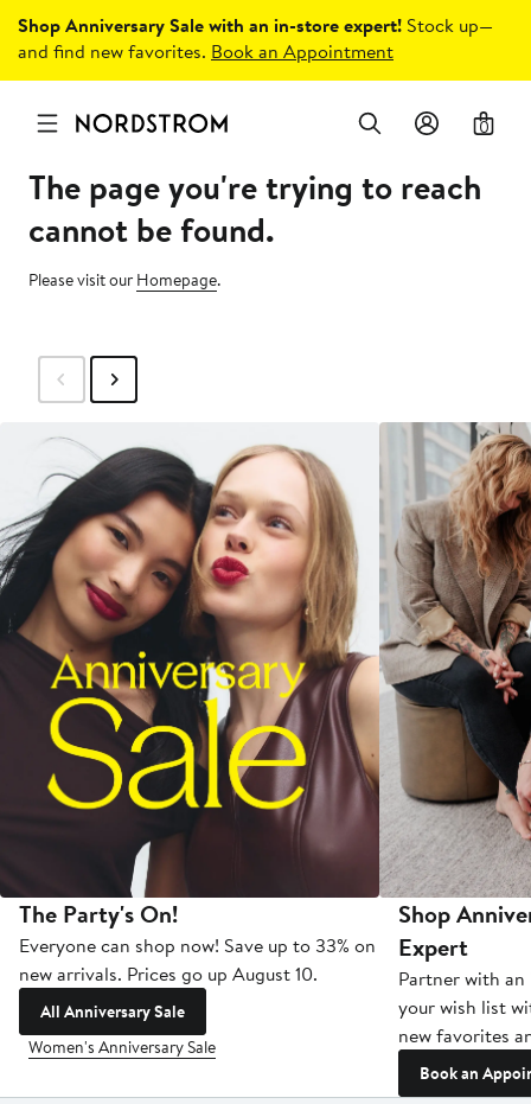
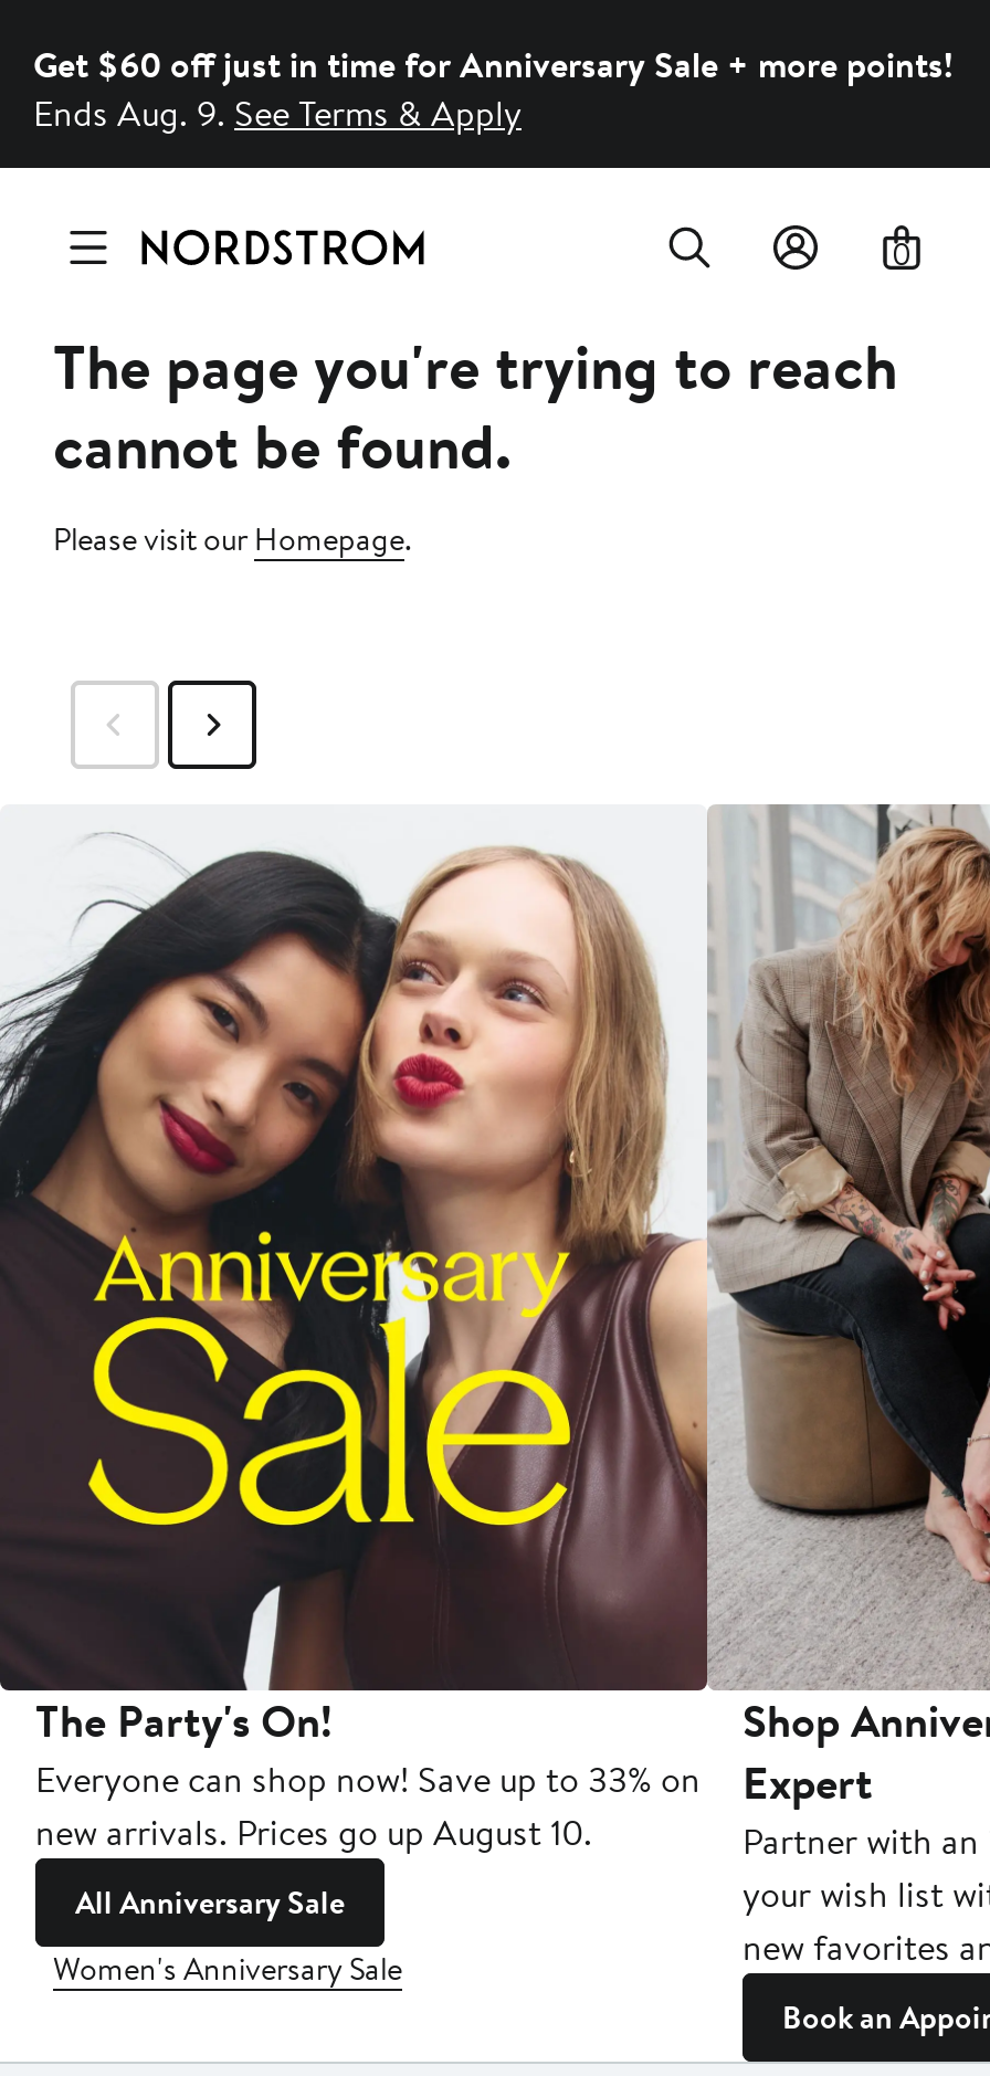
[18,12,493,64] Shop Anniversary Sale with an in-store expert! Stock up— | and find new favorites. Book an Appointment -> [33,40,952,137] Get $60 off just in time for Anniversary Sale + more points! | Ends Aug. 9. See Terms & Apply

